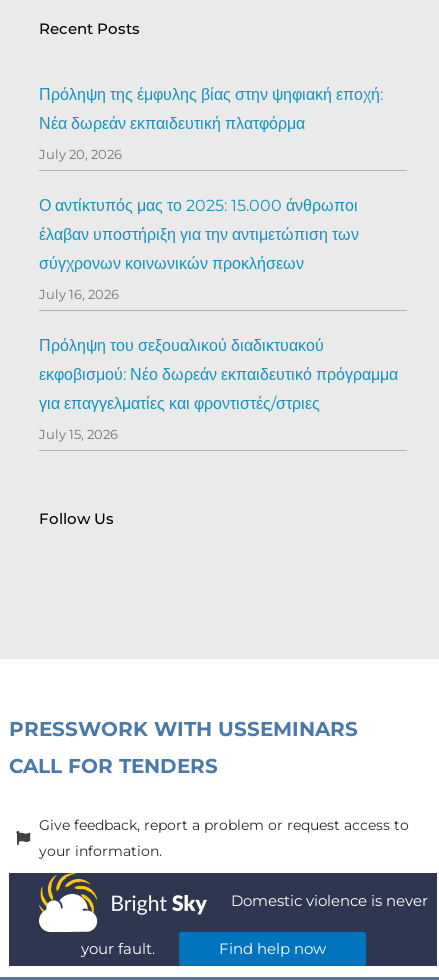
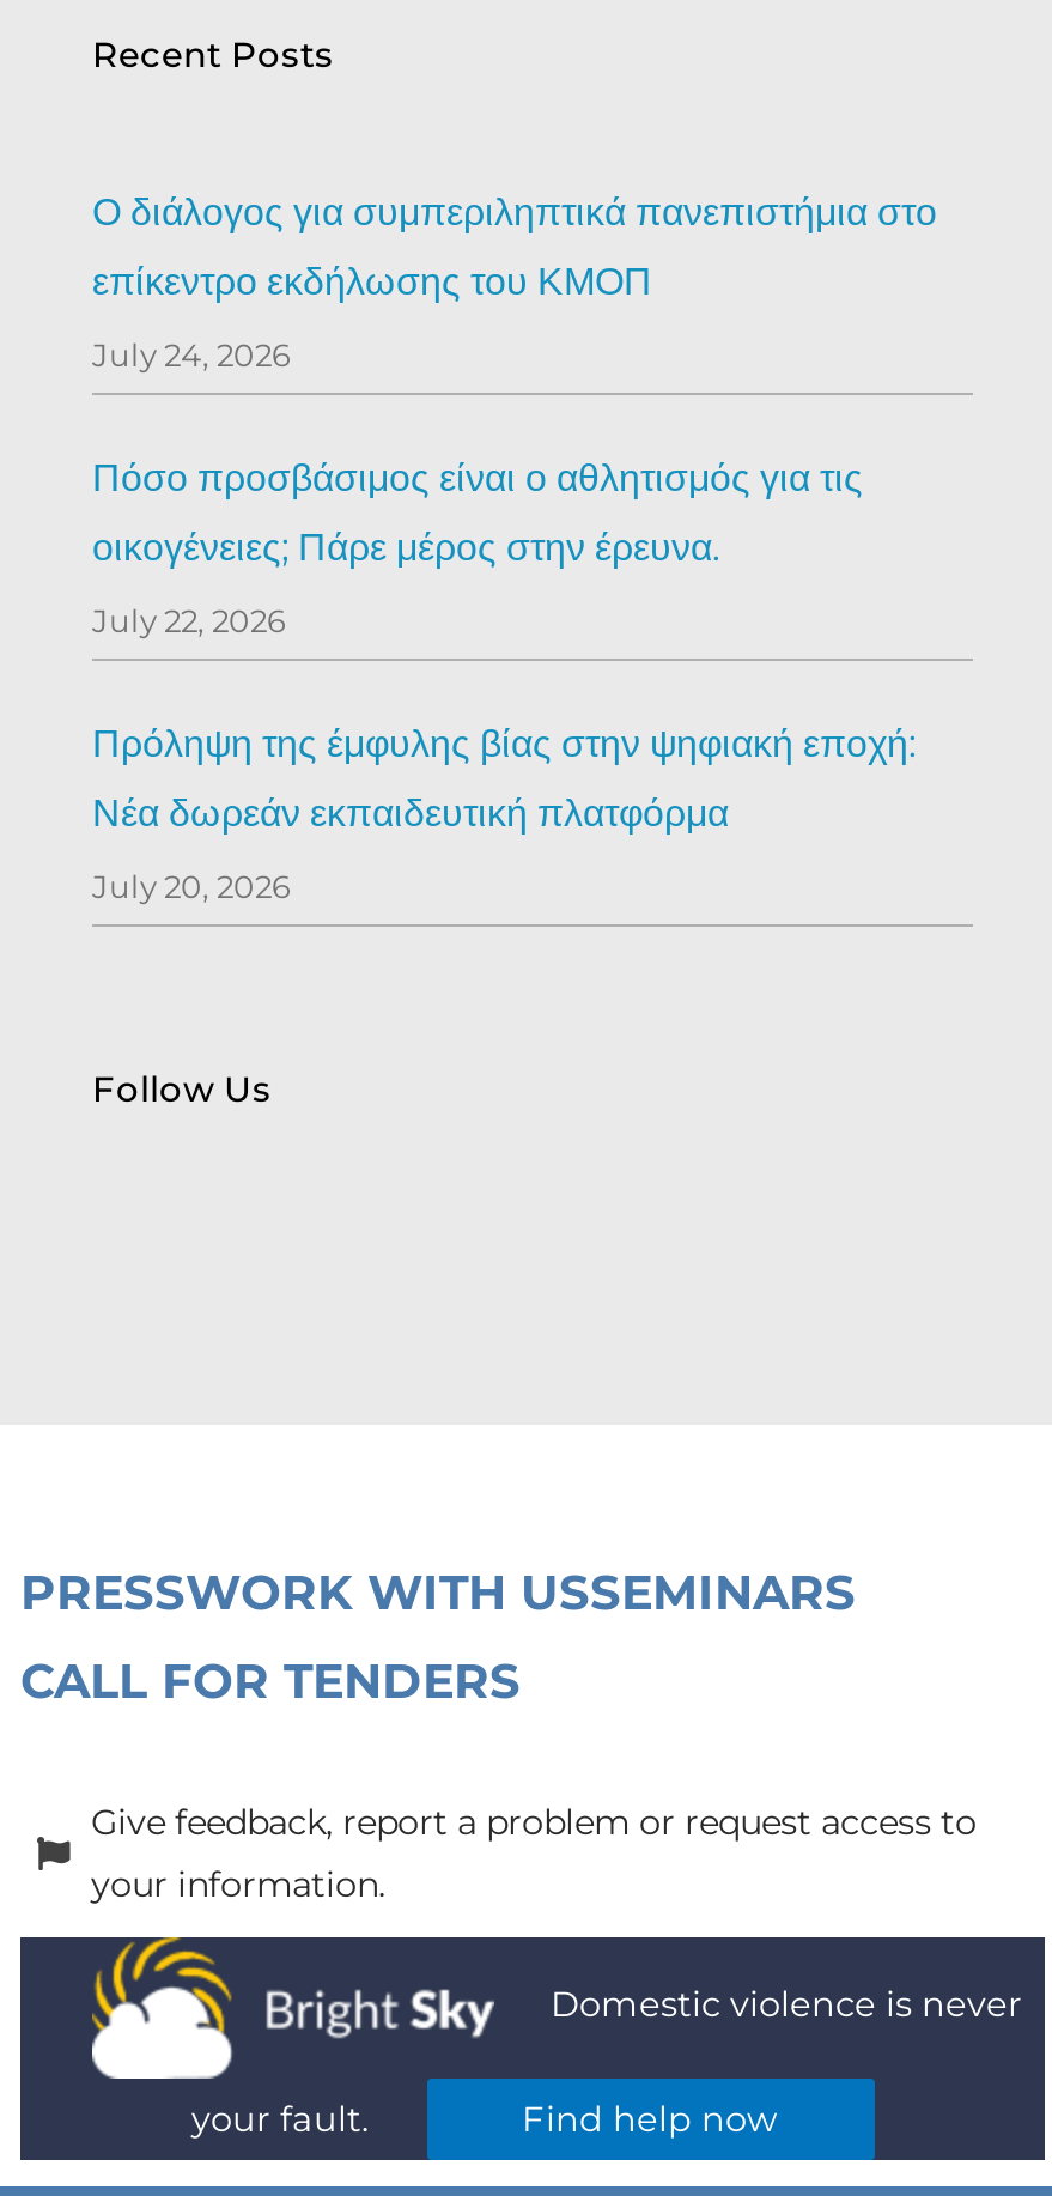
none -> [92,189,937,639] Ο διάλογος για συμπεριληπτικά πανεπιστήμια στο | επίκεντρο εκδήλωσης του ΚΜΟΠ | July 24, 2026 | Πόσο προσβάσιμος είναι ο αθλητισμός για τις | οικογένειες; Πάρε μέρος στην έρευνα. | July 22, 2026
moved [39,85,383,162] -> [92,721,916,905]: Πρόληψη της έμφυλης βίας στην ψηφιακή εποχή: | Νέα δωρεάν εκπαιδευτική πλατφόρμα | July 20, 2026
[39,196,398,442] Ο αντίκτυπός μας το 2025: 15.000 άνθρωποι | έλαβαν υποστήριξη για την αντιμετώπιση των | σύγχρονων κοινωνικών προκλήσεων | July 16, 2026 | Πρόληψη του σεξουαλικού διαδικτυακού | εκφοβισμού: Νέο δωρεάν εκπαιδευτικό πρόγραμμα | για επαγγελματίες και φροντιστές/στριες | July 15, 2026 -> none

